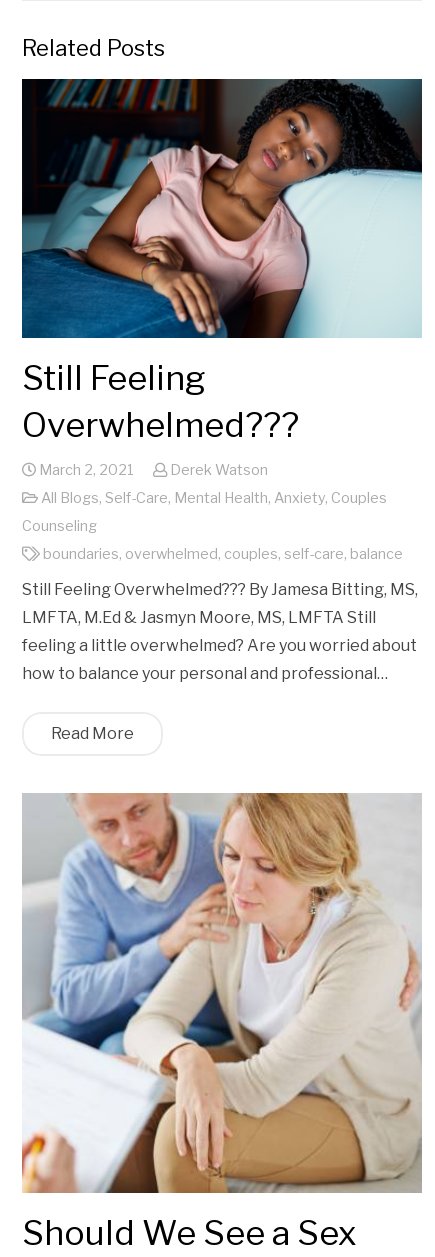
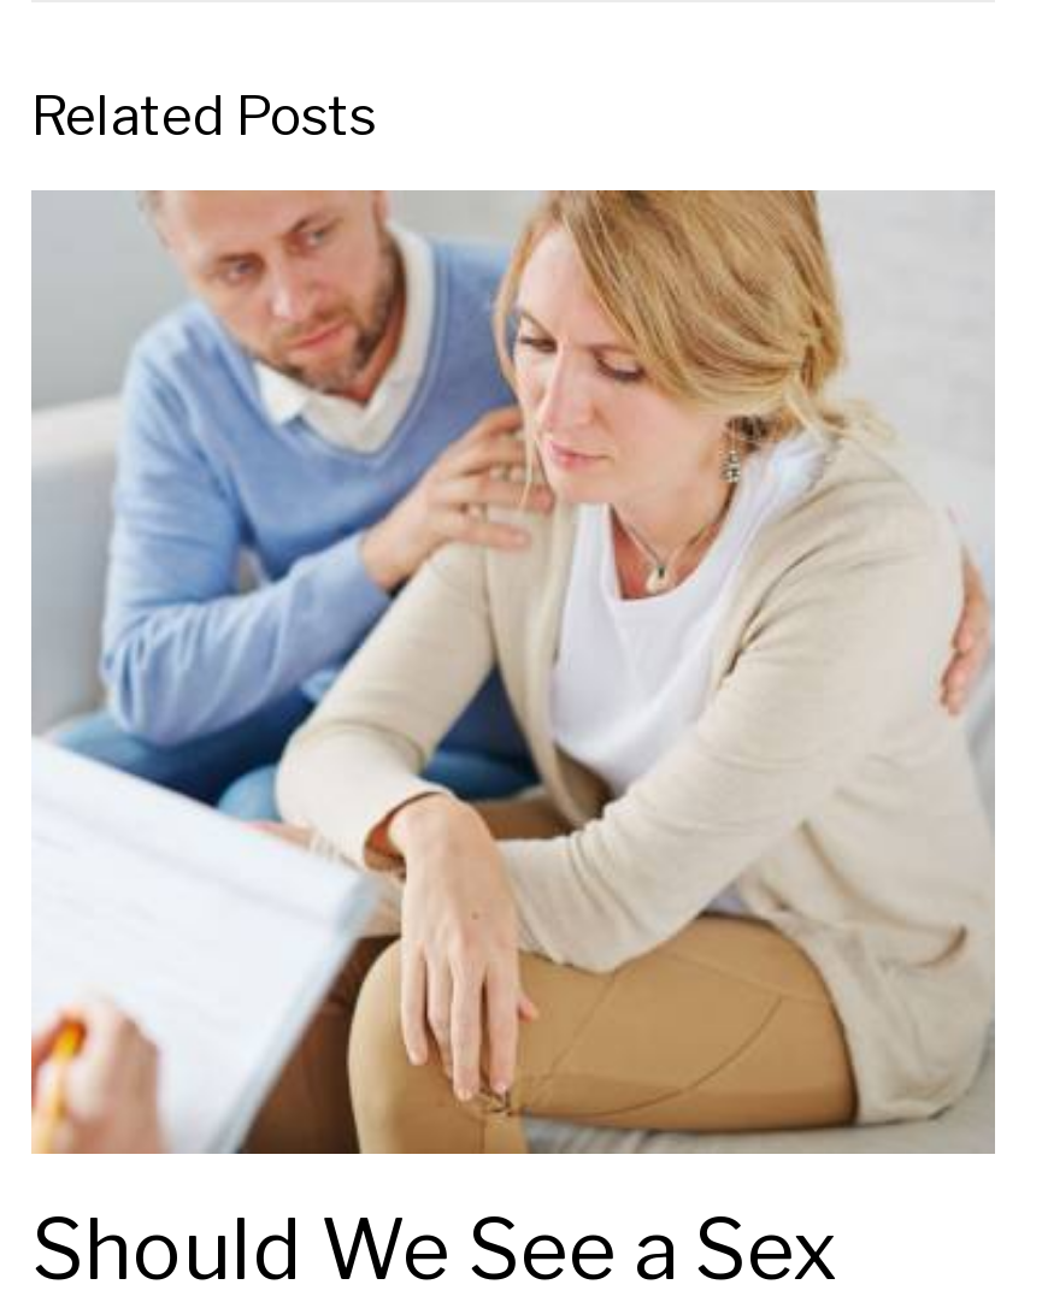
[21,78,423,743] [image] | Still Feeling | Overwhelmed??? | March 2, 2021 | Derek Watson | All Blogs, Self-Care, Mental Health, Anxiety, Couples | Counseling | boundaries, overwhelmed, couples, self-care, balance | Still Feeling Overwhelmed??? By Jamesa Bitting, MS, | LMFTA, M.Ed & Jasmyn Moore, MS, LMFTA Still | feeling a little overwhelmed? Are you worried about | how to balance your personal and professional… | Read More -> none

